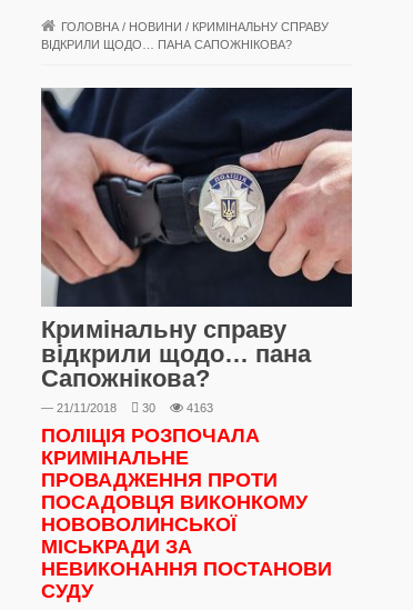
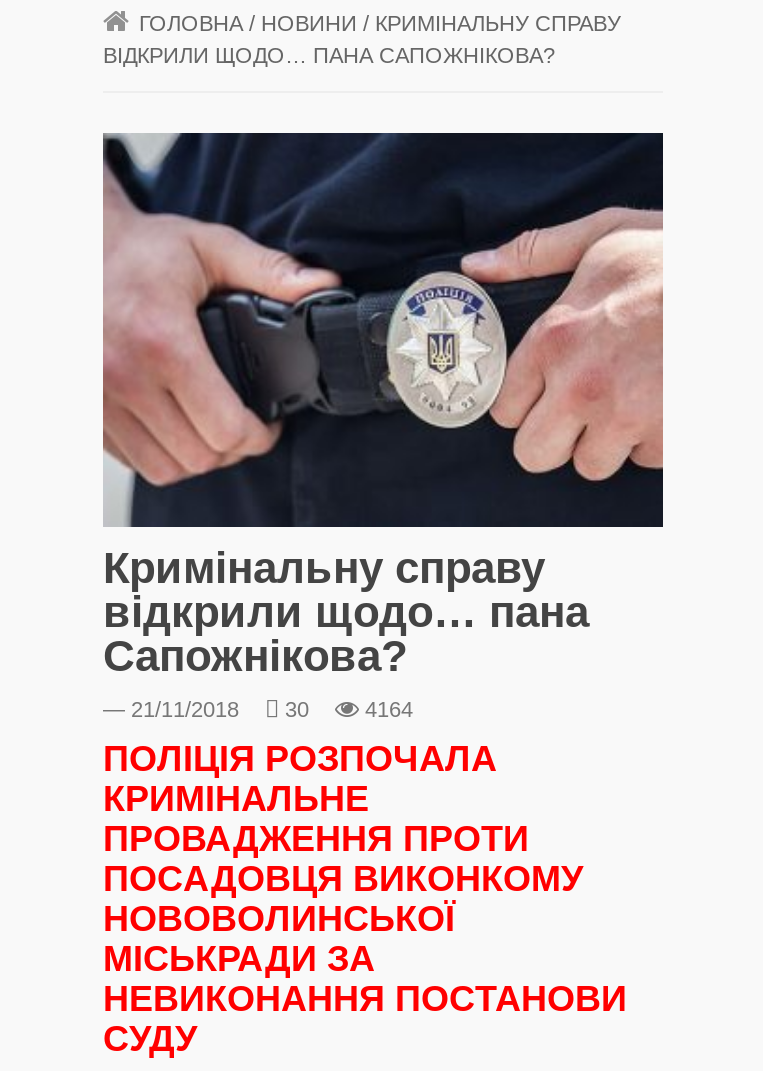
[187,401,213,414] 4163 -> [365,697,413,721] 4164

